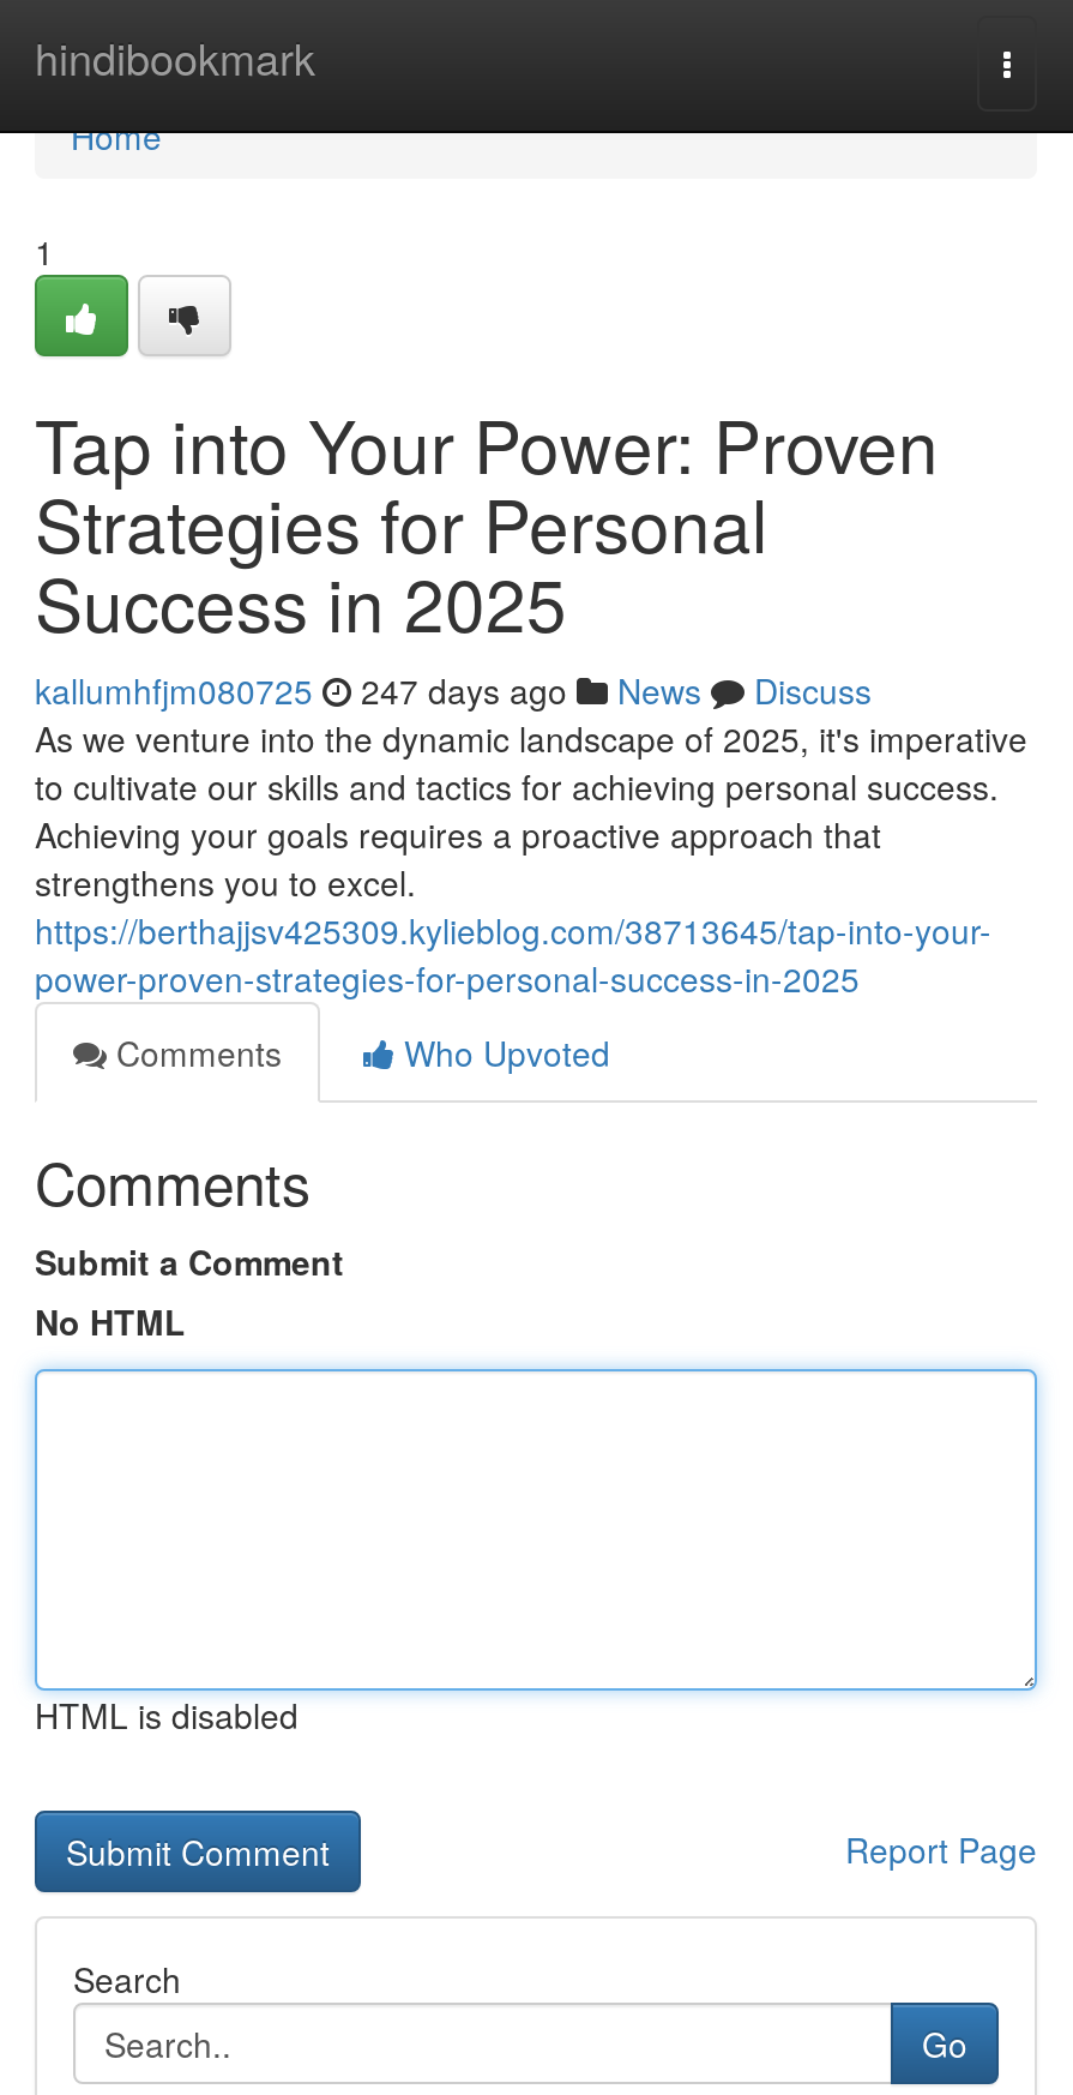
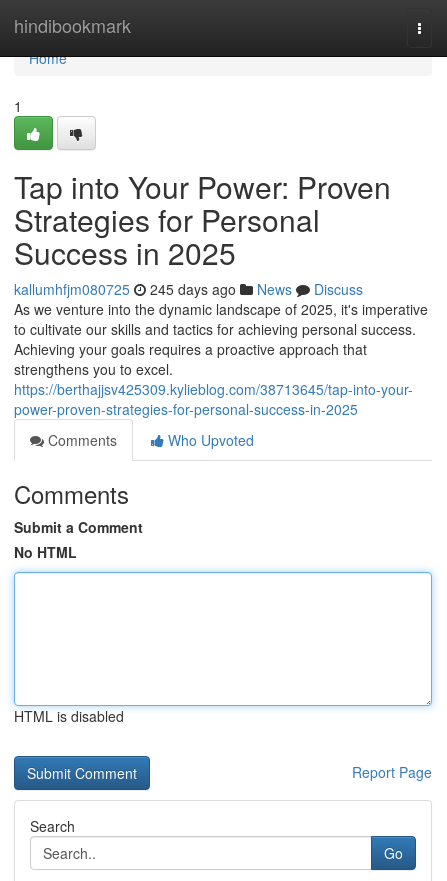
[35,666,872,714] kallumhfjm080725 247 days ago News Discuss -> [14,279,363,299] kallumhfjm080725 245 days ago News Discuss

